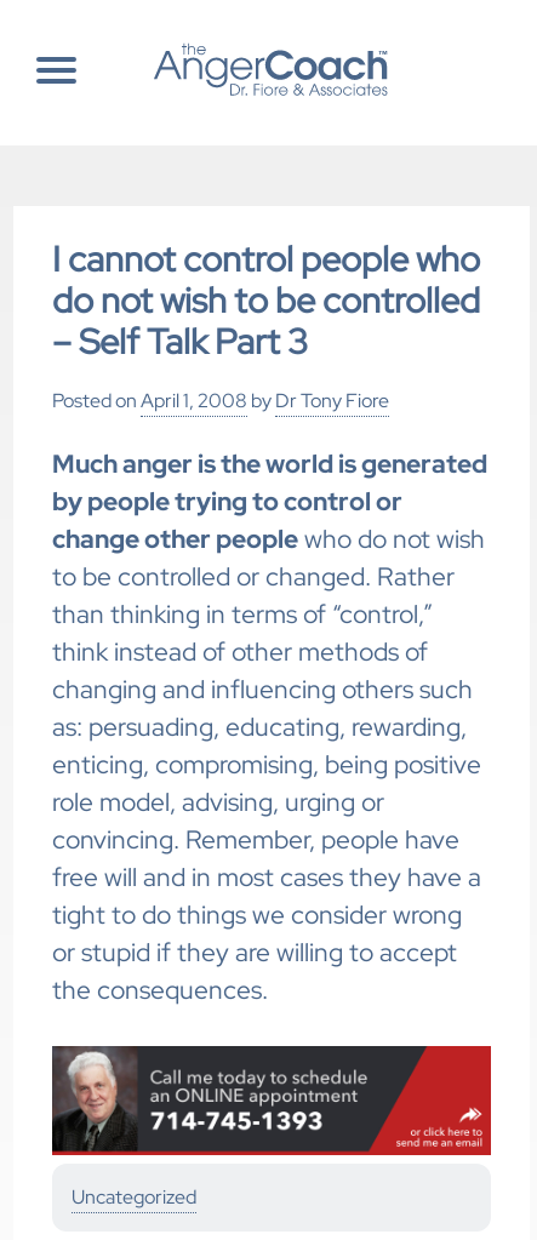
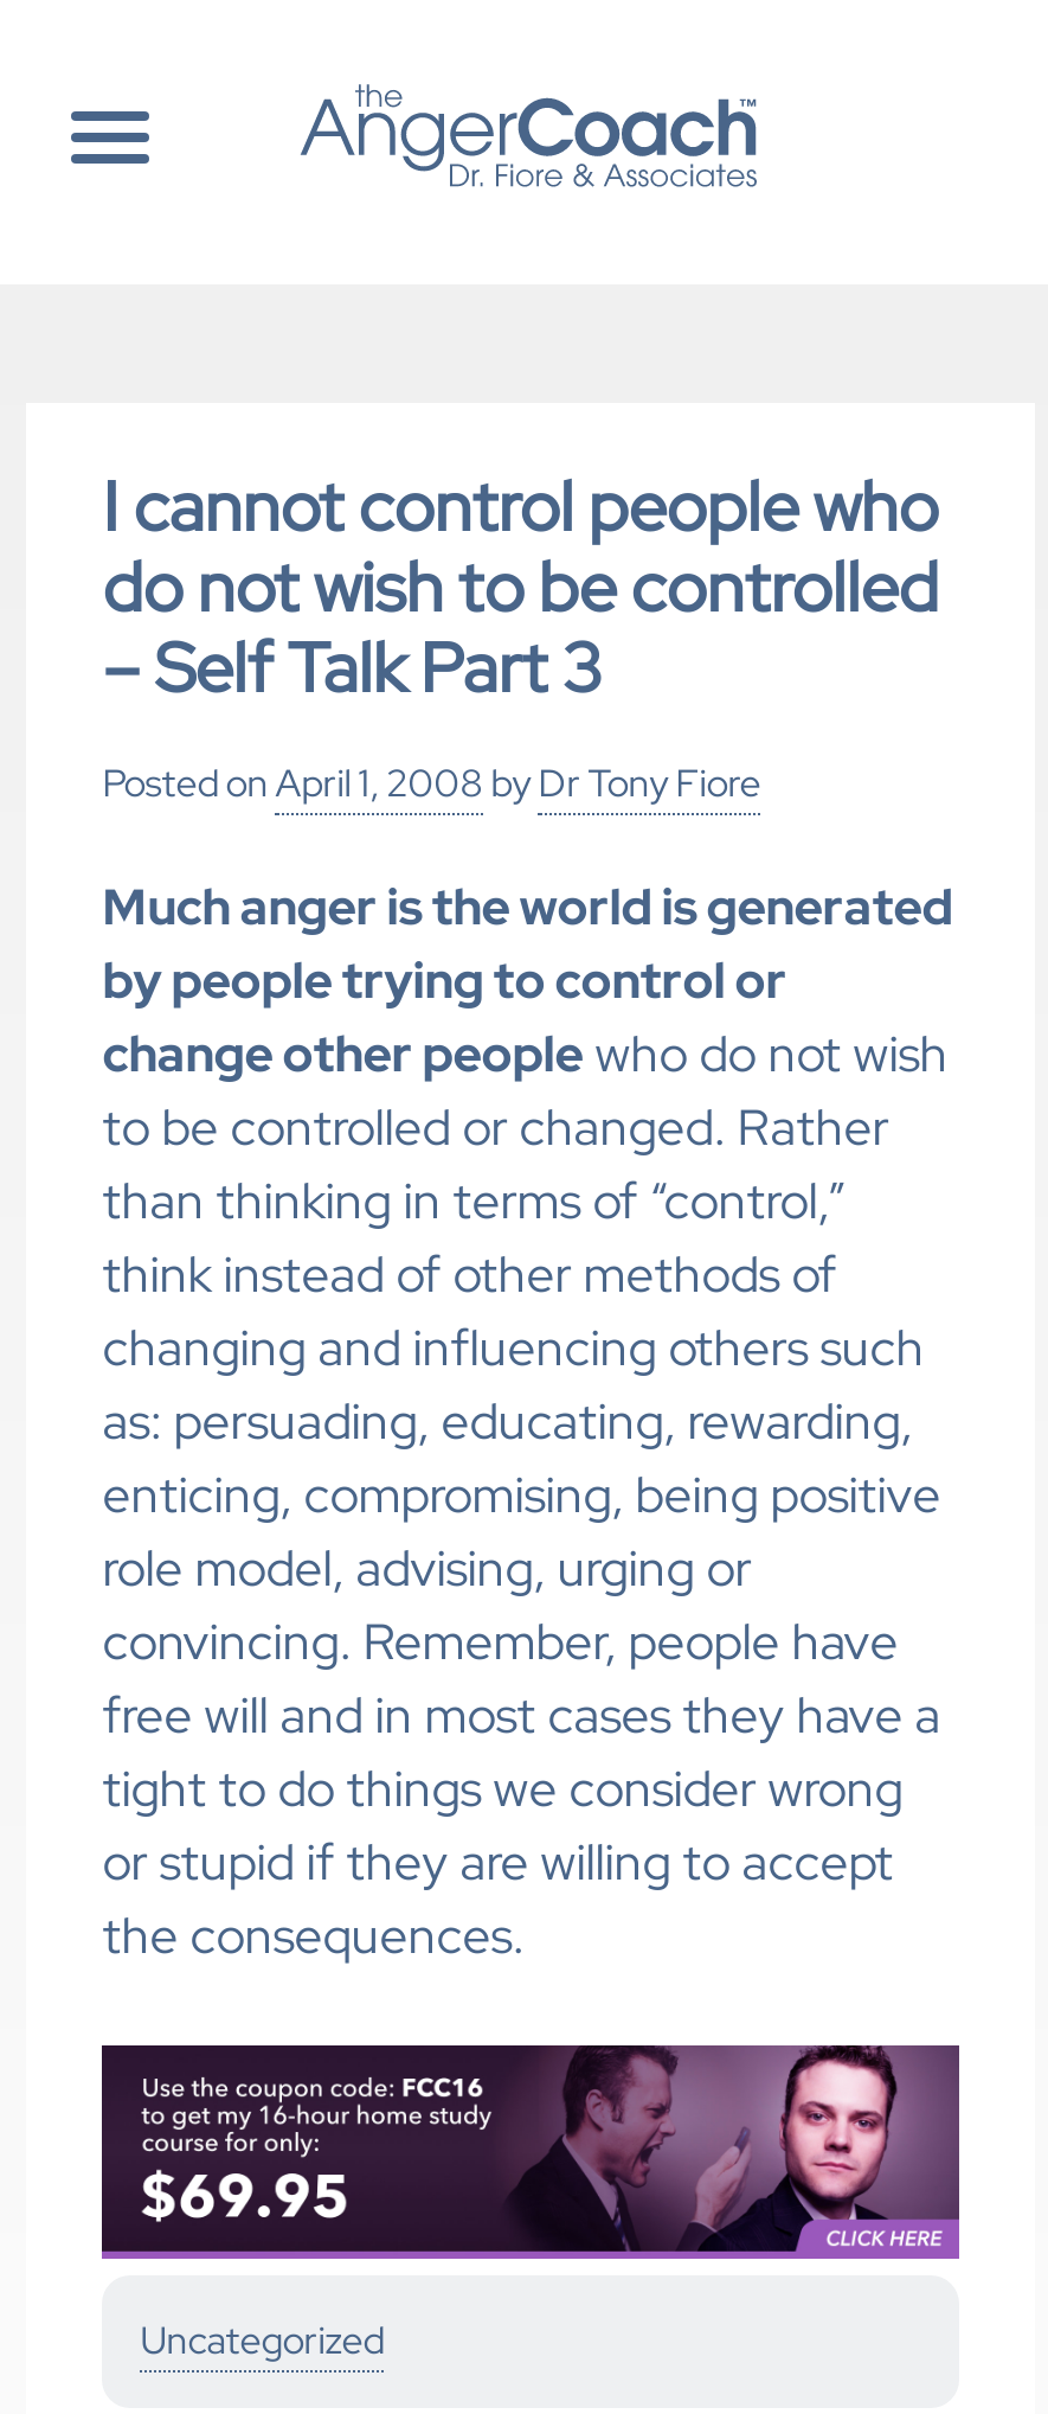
[51,1045,492,1156] [image] -> [99,2043,962,2261] [image]

